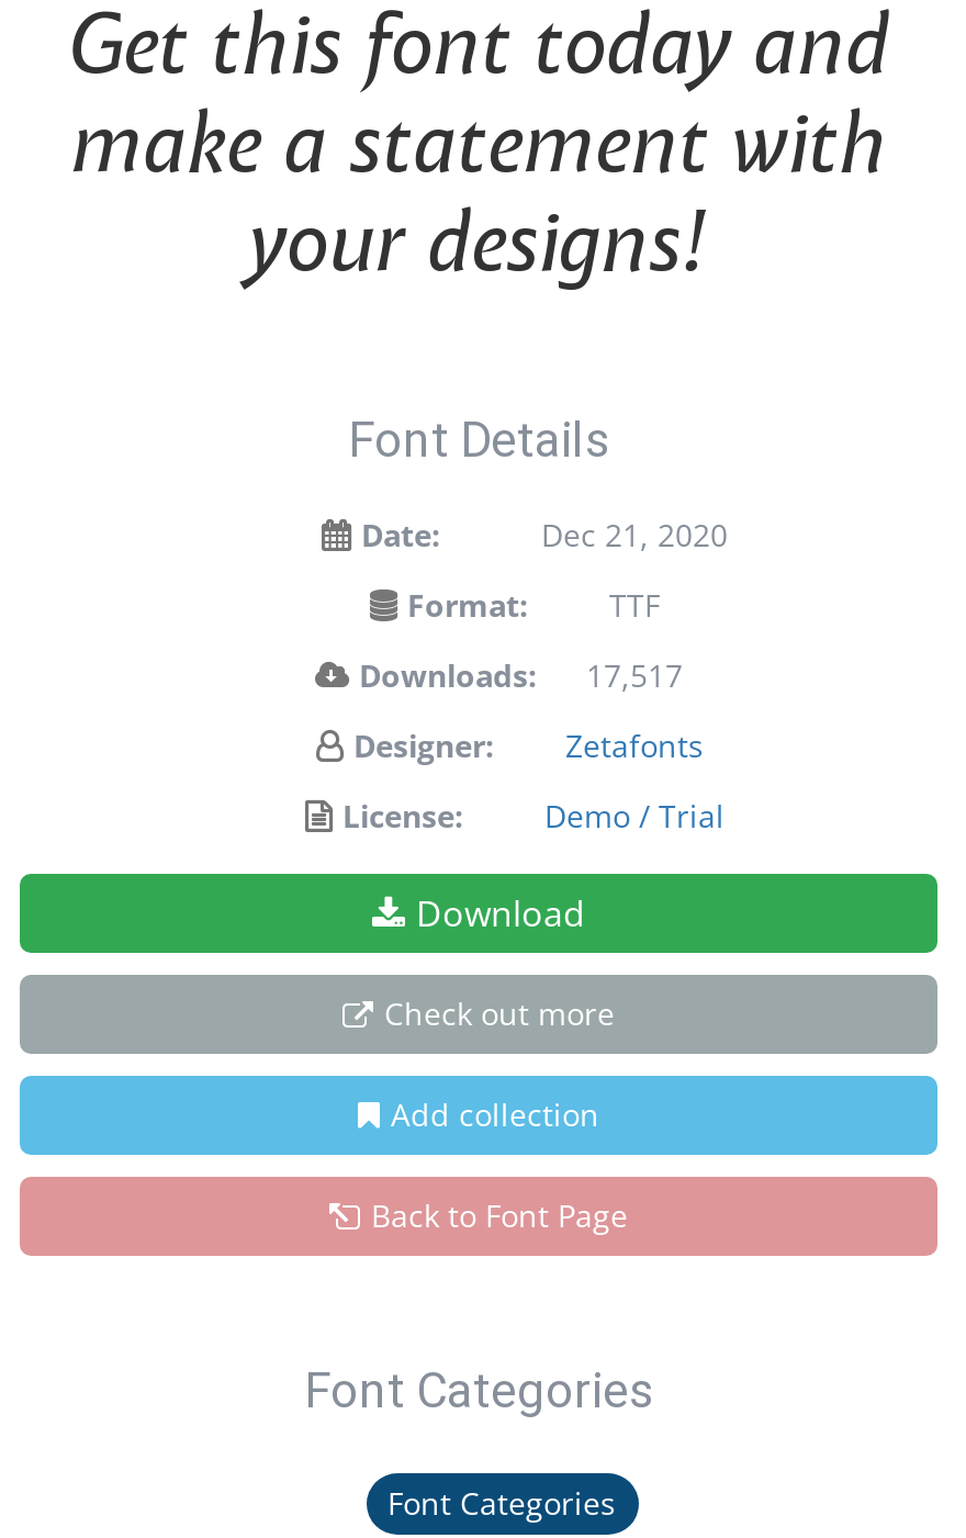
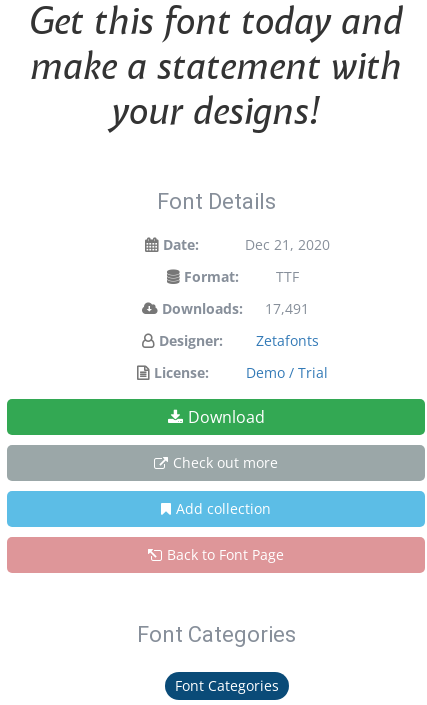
[359,654,683,696] Downloads: 17,517 -> [161,299,309,318] Downloads: 17,491

